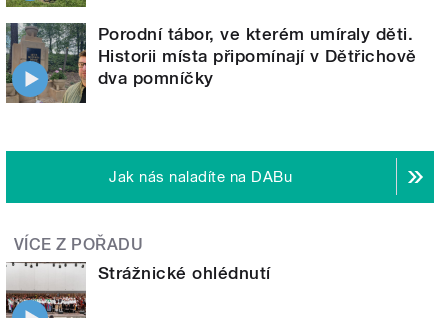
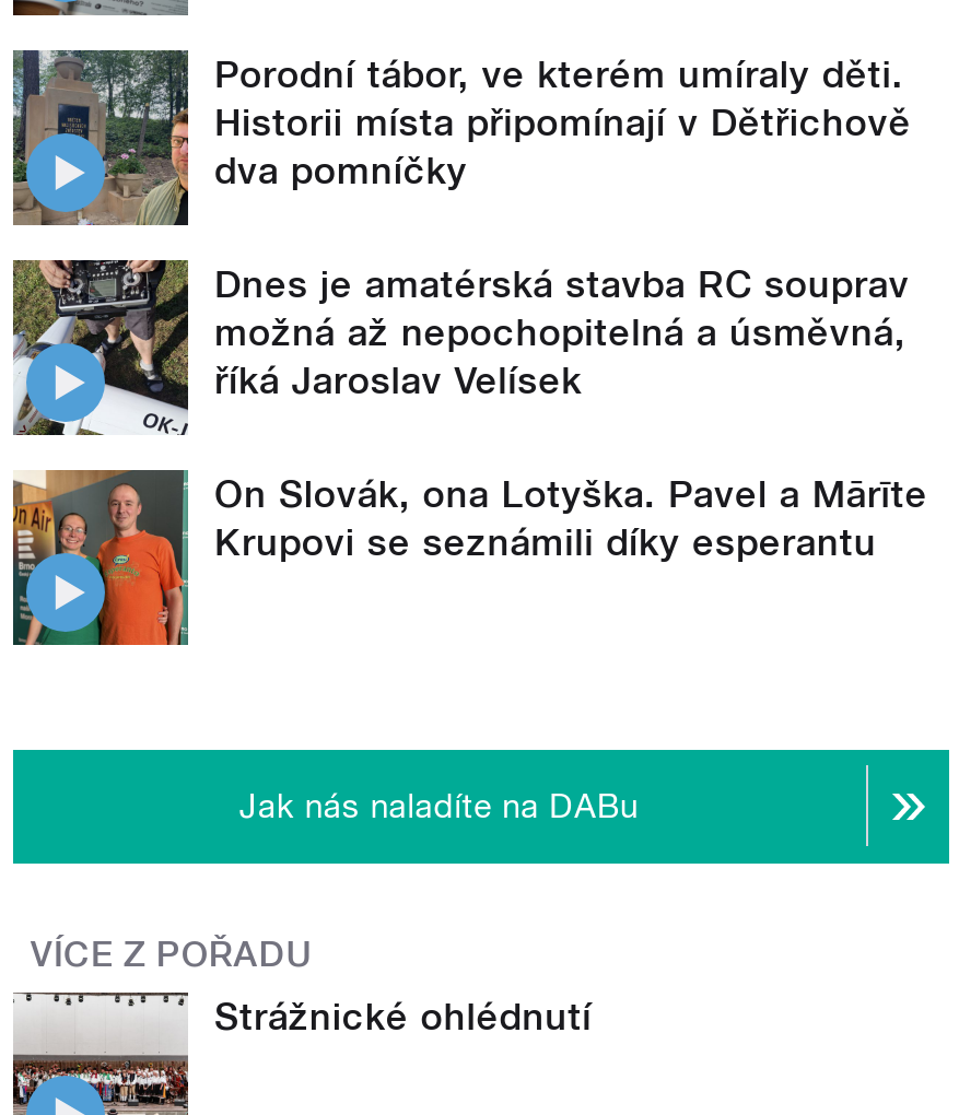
none -> [11,470,188,647] [image]
none -> [13,258,928,563] [image] | Dnes je amatérská stavba RC souprav | možná až nepochopitelná a úsměvná, | říká Jaroslav Velísek | On Slovák, ona Lotyška. Pavel a Mārīte | Krupovi se seznámili díky esperantu

